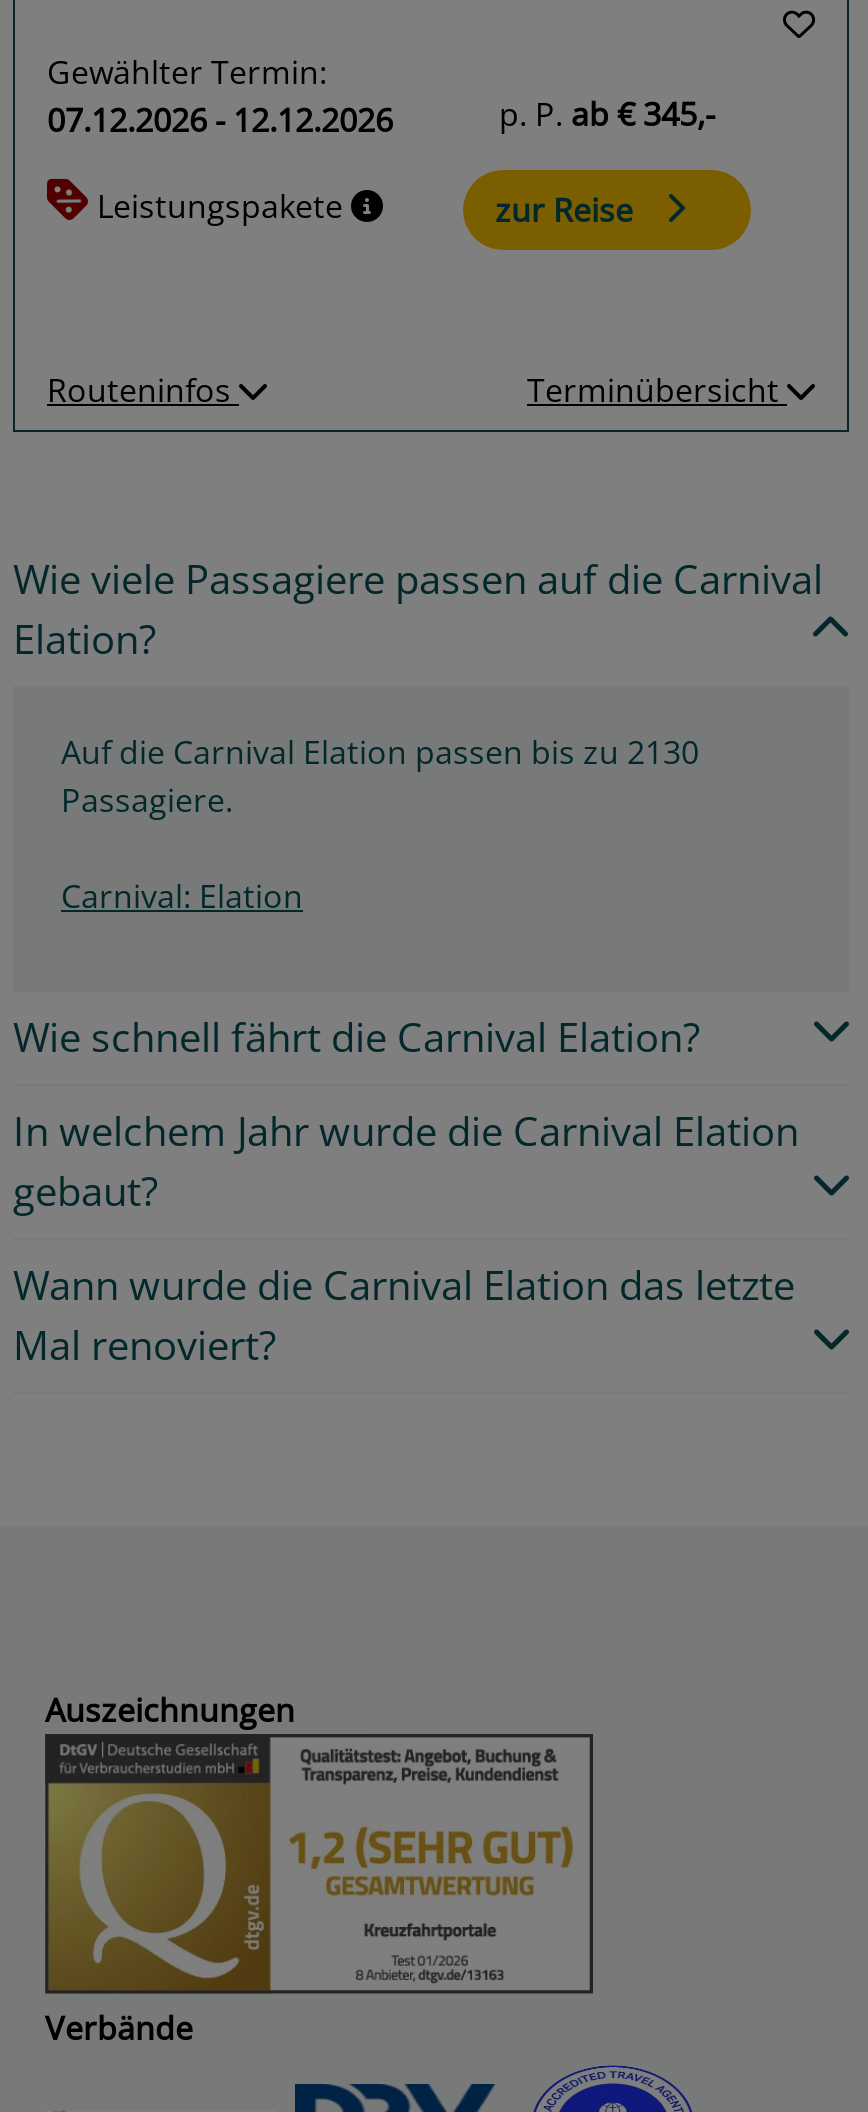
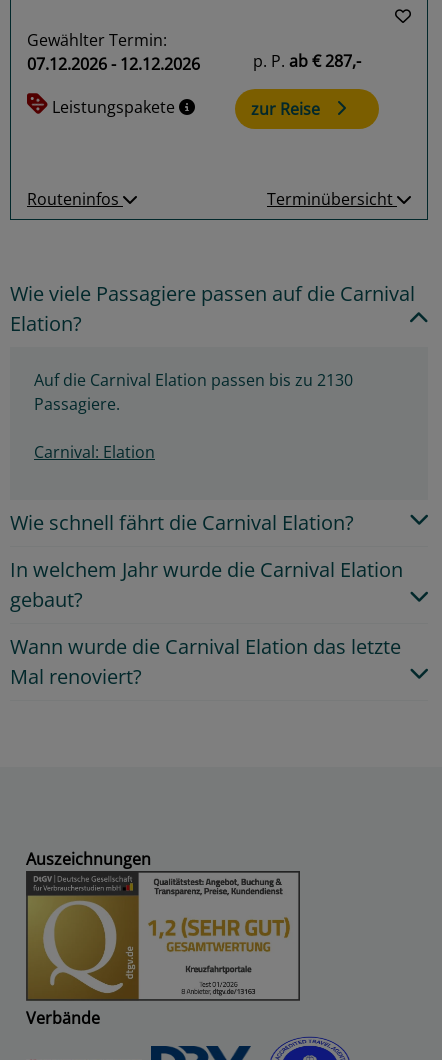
[499,92,715,136] p. P. ab € 345,- -> [253,50,361,72] p. P. ab € 287,-

